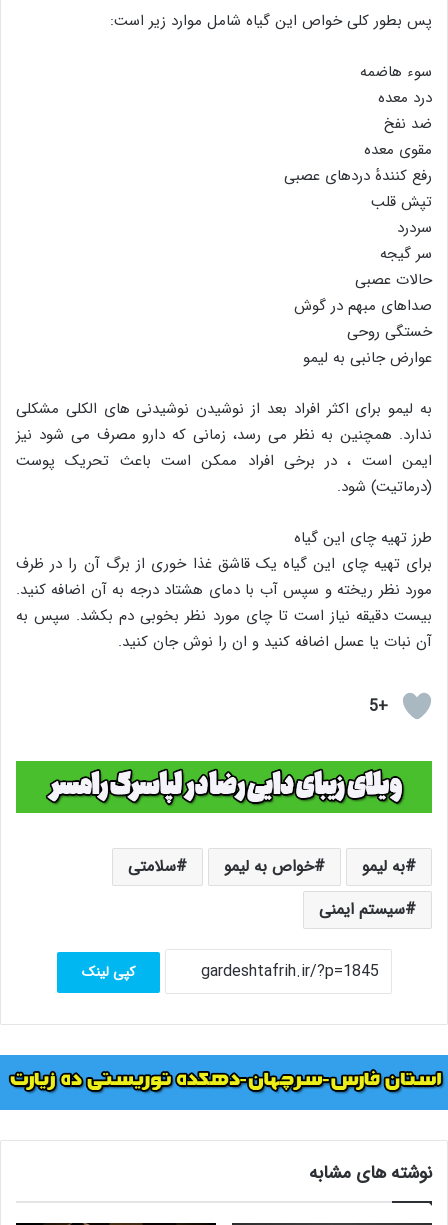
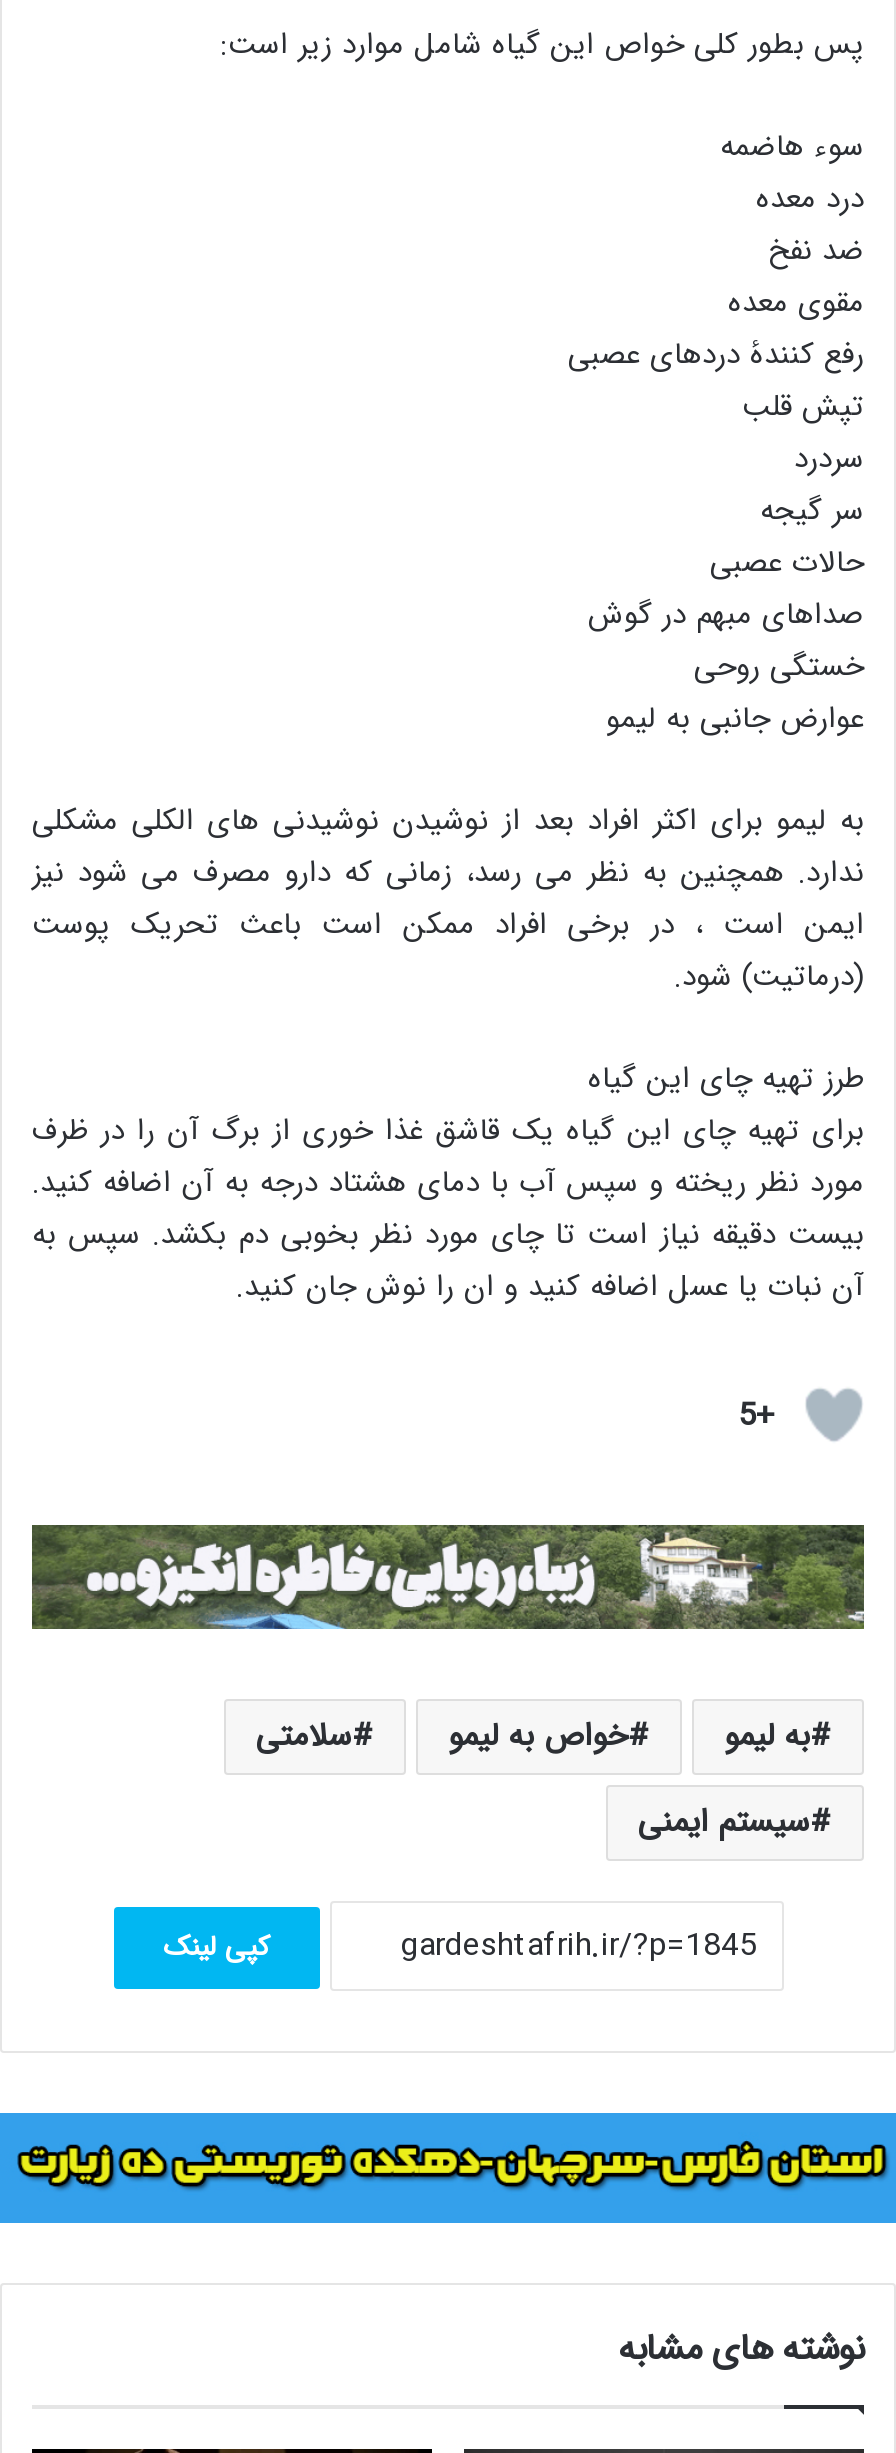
[15,760,433,814] [image] -> [30,1523,866,1631] [image]

